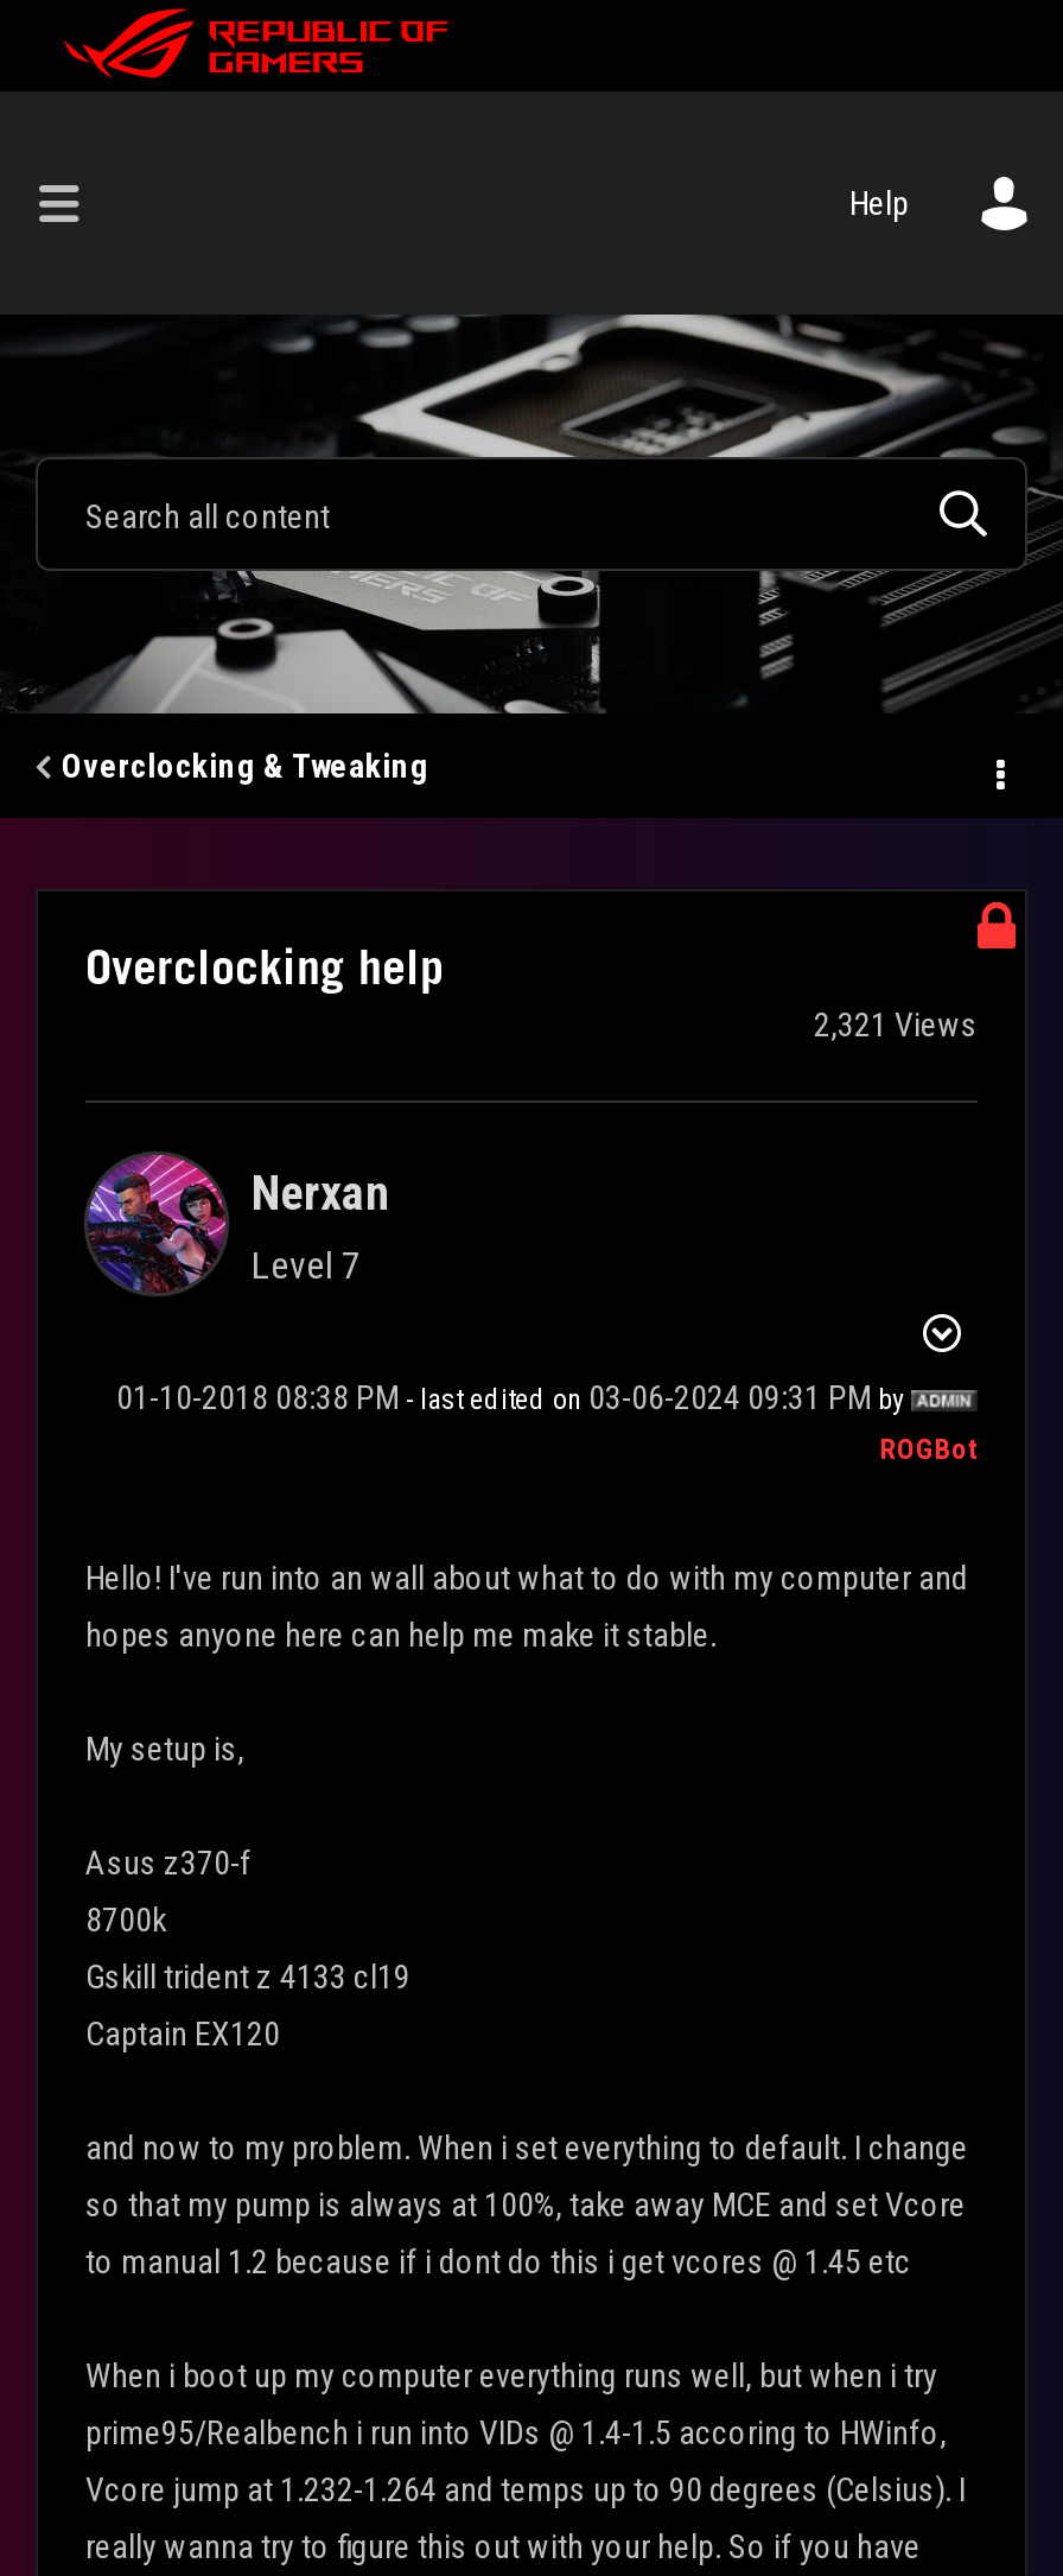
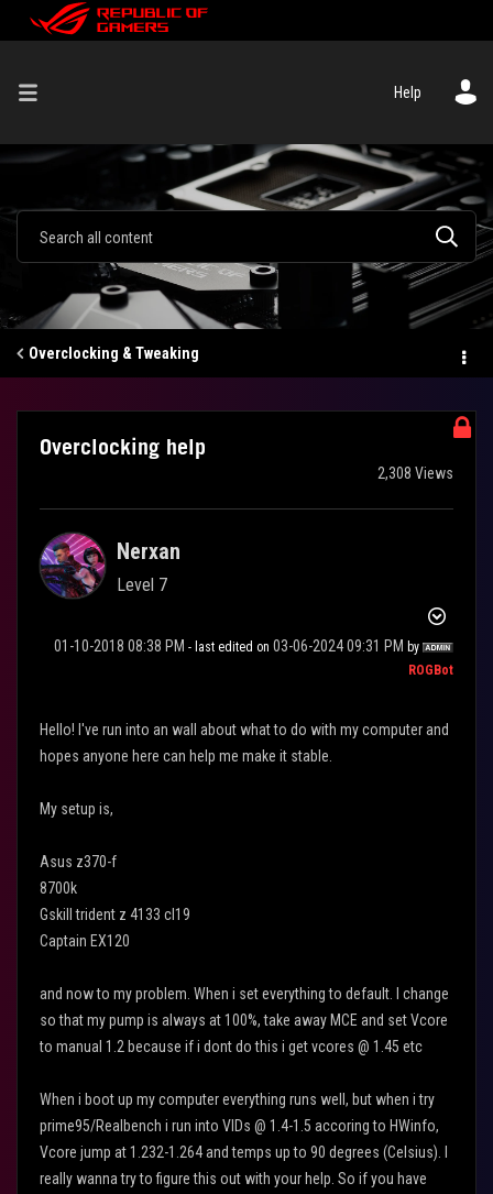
[814,1005,978,1043] 2,321 Views -> [377,464,453,482] 2,308 Views

